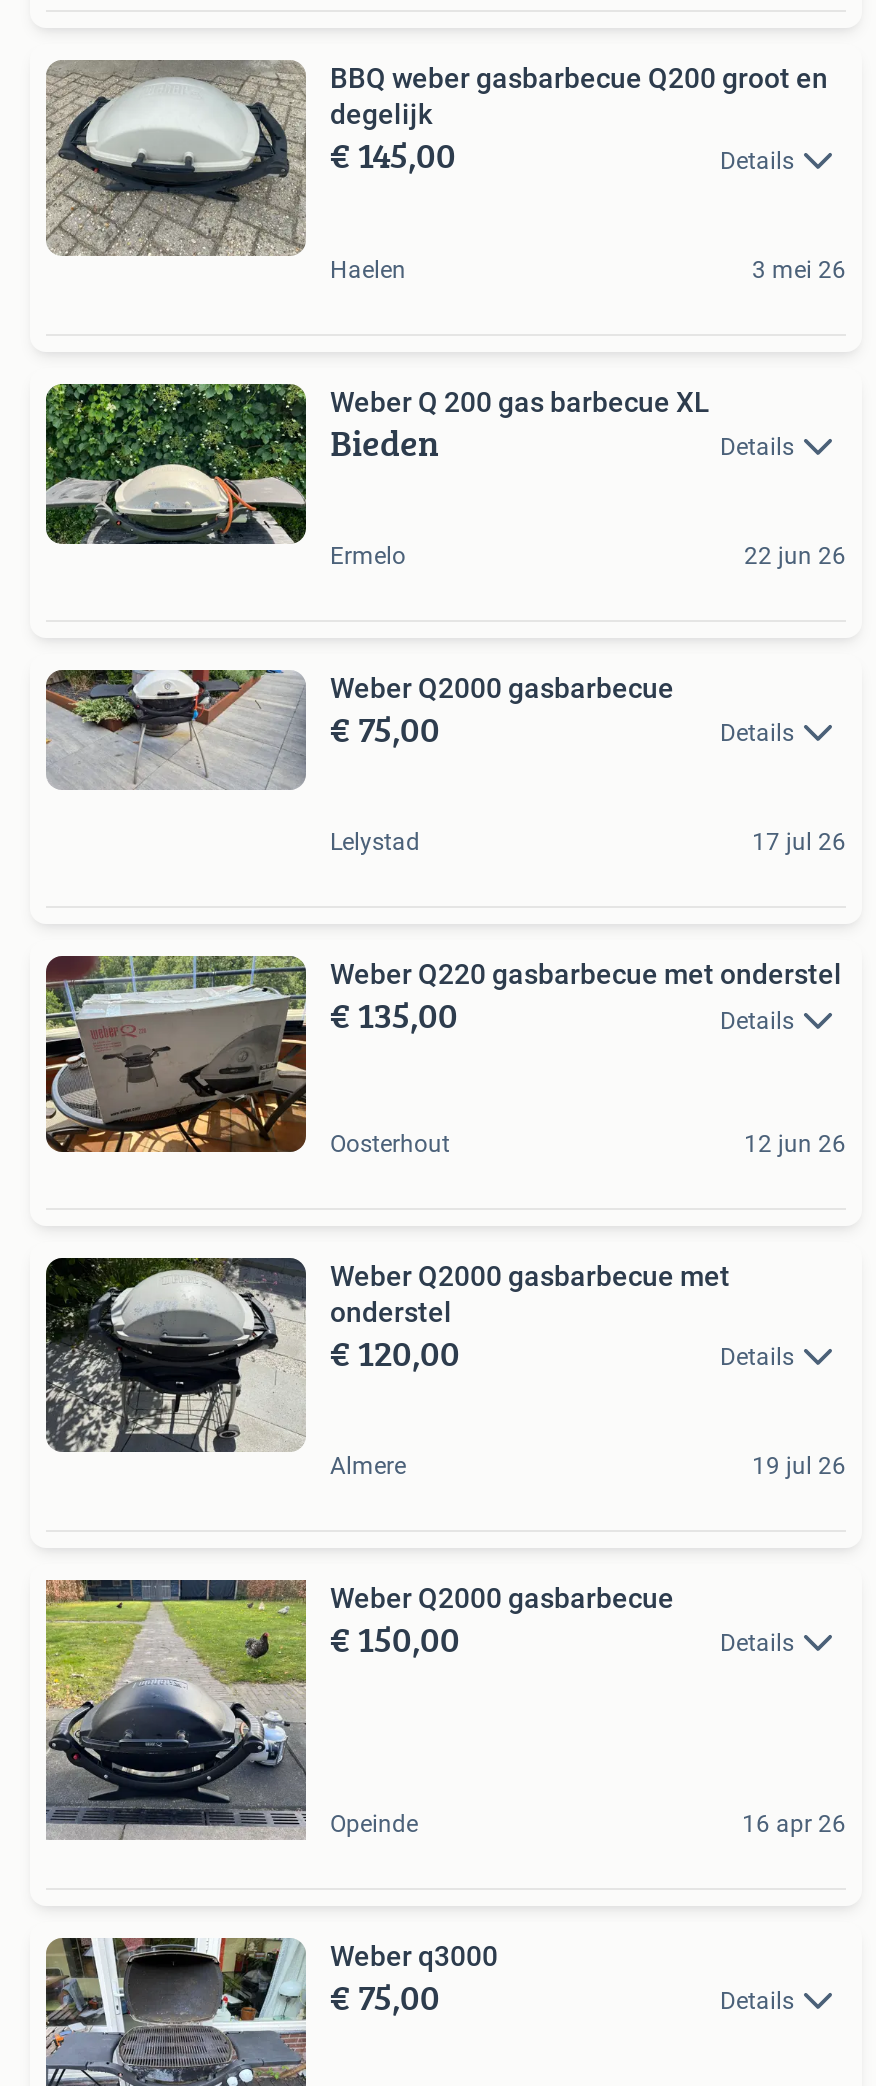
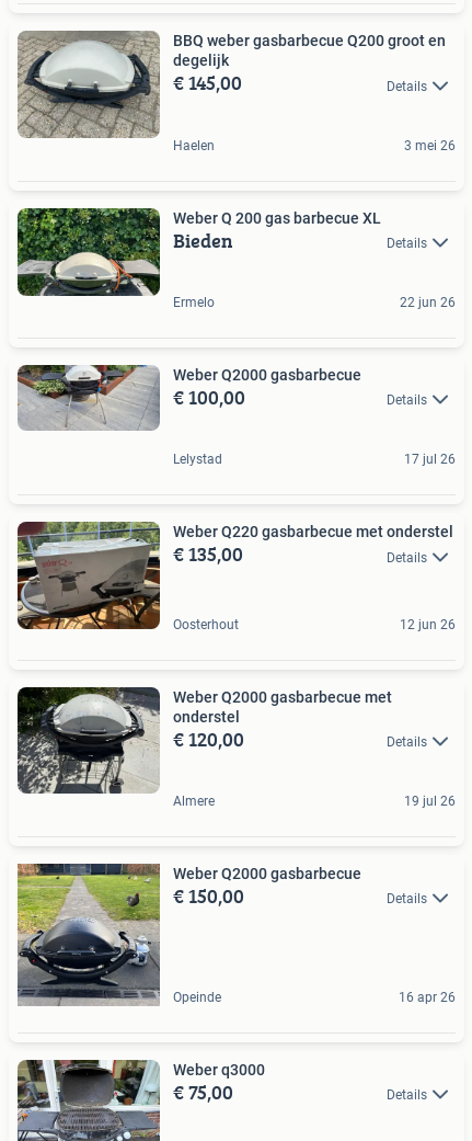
[330,702,440,756] € 75,00 -> [173,383,245,412] € 100,00

